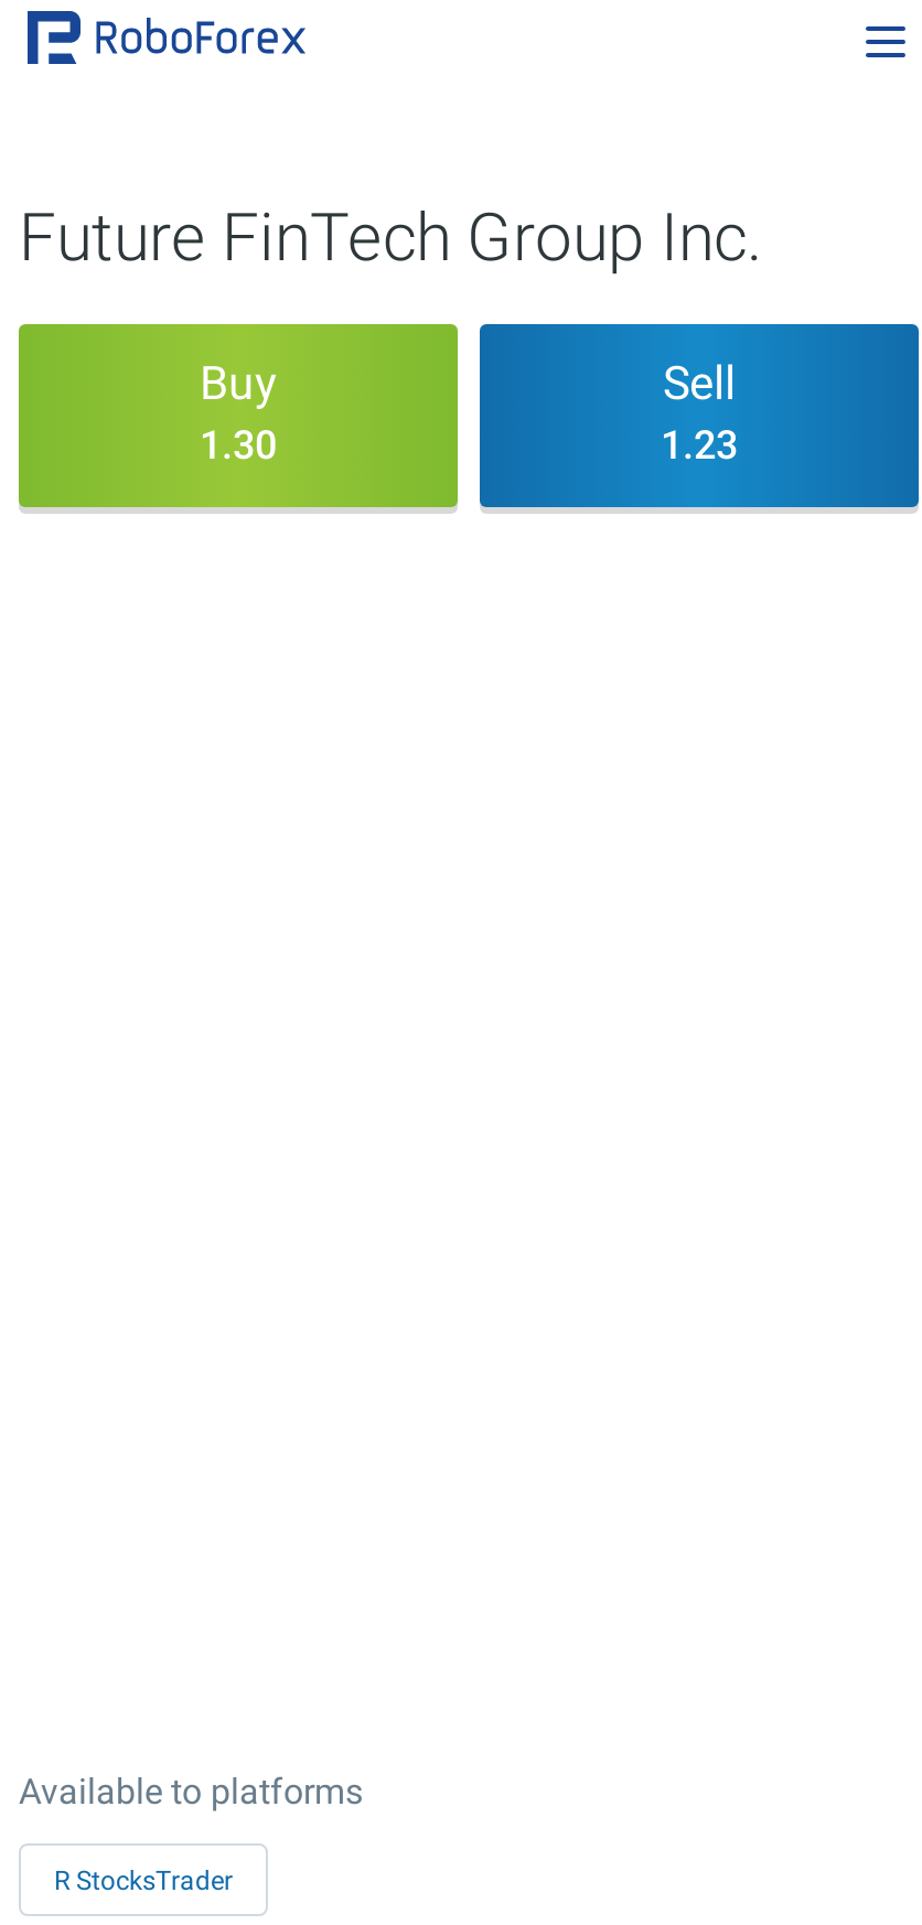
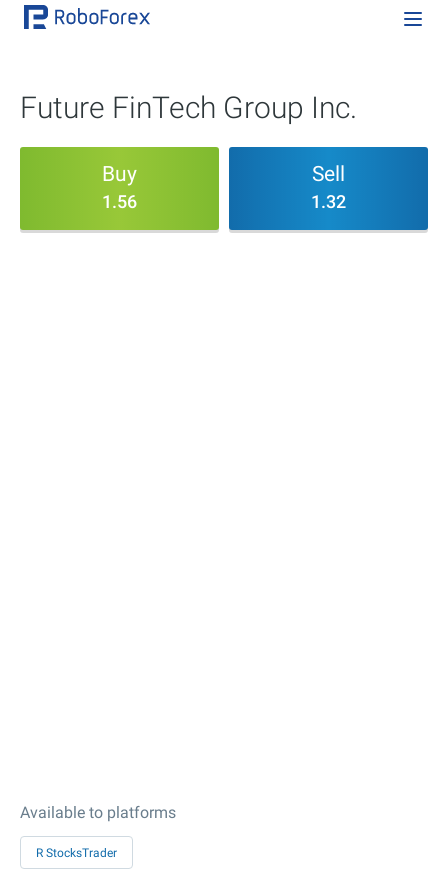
[200,421,277,467] 1.30 -> [102,191,137,212] 1.56
[661,421,738,467] 1.23 -> [311,191,346,212] 1.32

